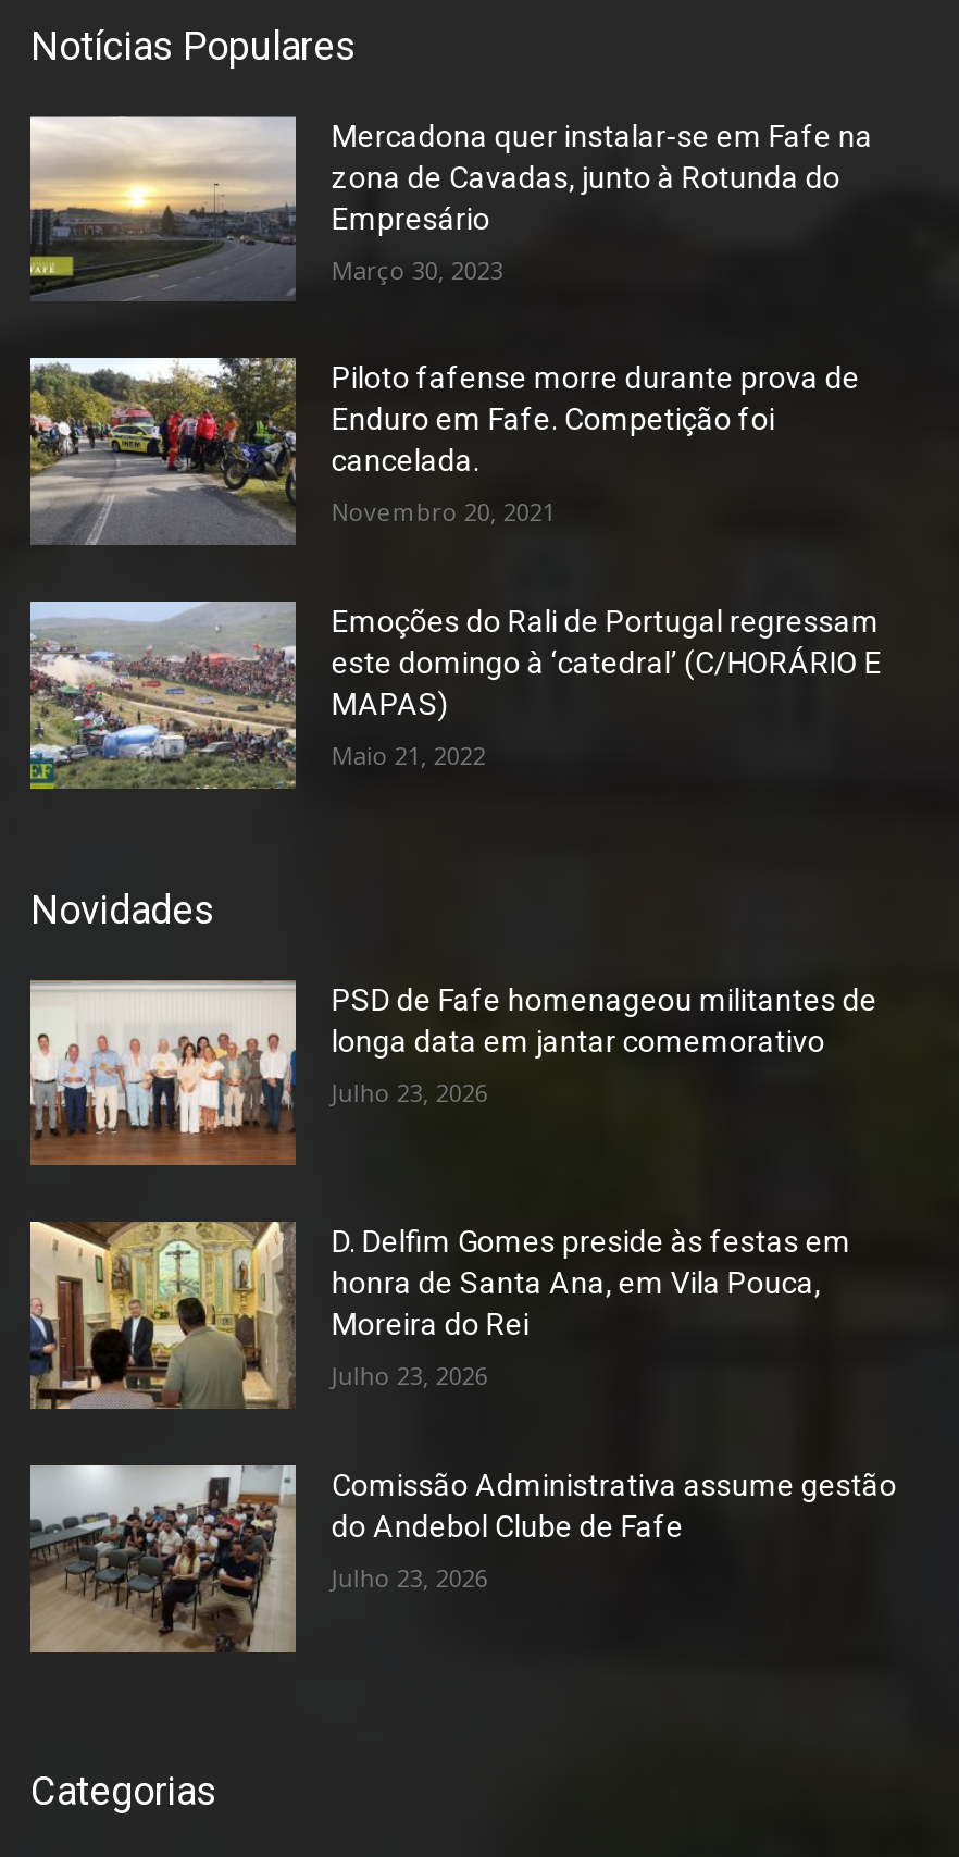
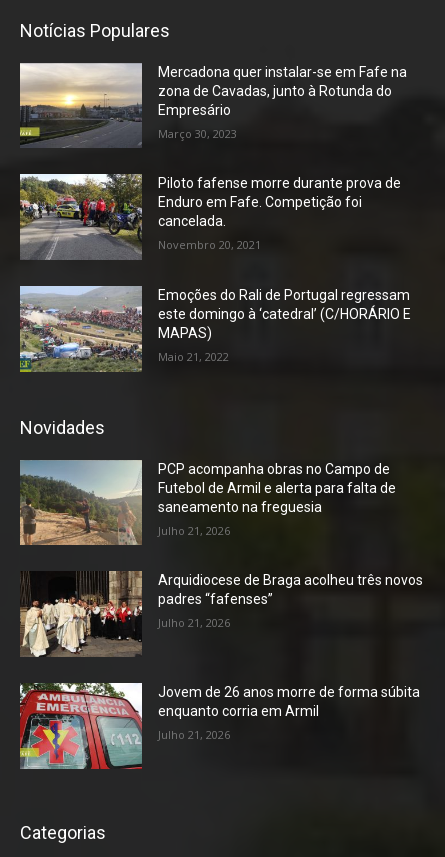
[28,980,877,1165] [image] | PSD de Fafe homenageou militantes de | longa data em jantar comemorativo -> [19,460,396,545] [image] | PCP acompanha obras no Campo de | Futebol de Armil e alerta para falta de | saneamento na freguesia
[331,1075,488,1108] Julho 23, 2026 -> [158,523,230,538] Julho 21, 2026
[28,1220,851,1411] [image] | D. Delfim Gomes preside às festas em | honra de Santa Ana, em Vila Pouca, | Moreira do Rei -> [20,571,423,657] [image] | Arquidiocese de Braga acolheu três novos | padres “fafenses”
[331,1360,488,1392] Julho 23, 2026 -> [158,615,230,630] Julho 21, 2026
[28,1463,897,1655] [image] | Comissão Administrativa assume gestão | do Andebol Clube de Fafe -> [19,682,420,770] [image] | Jovem de 26 anos morre de forma súbita | enquanto corria em Armil
[331,1561,488,1594] Julho 23, 2026 -> [158,727,230,742] Julho 21, 2026

